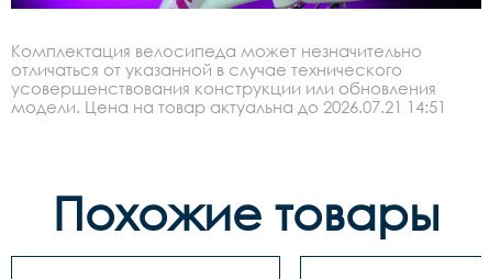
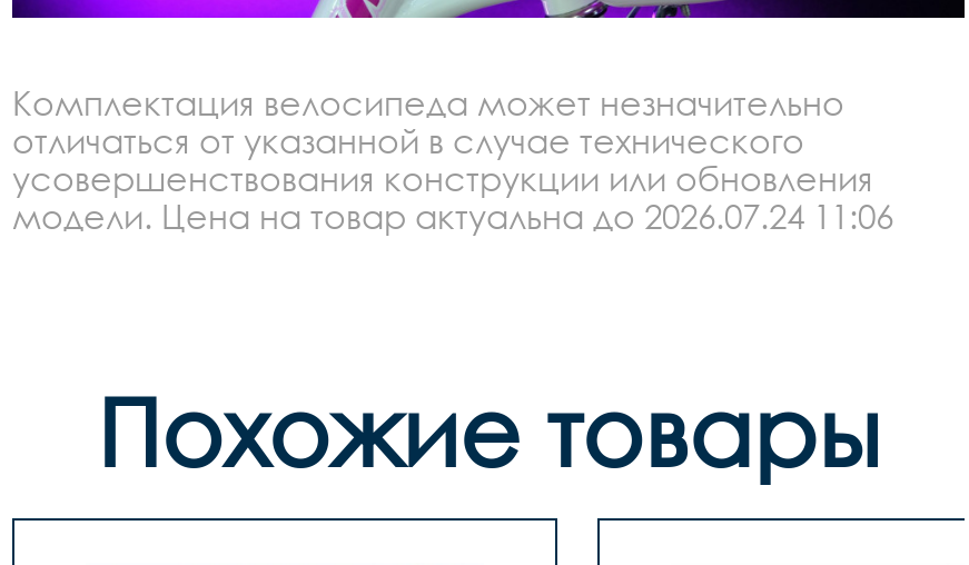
[11,97,446,116] модели. Цена на товар актуальна до 2026.07.21 14:51 -> [12,196,893,236] модели. Цена на товар актуальна до 2026.07.24 11:06

